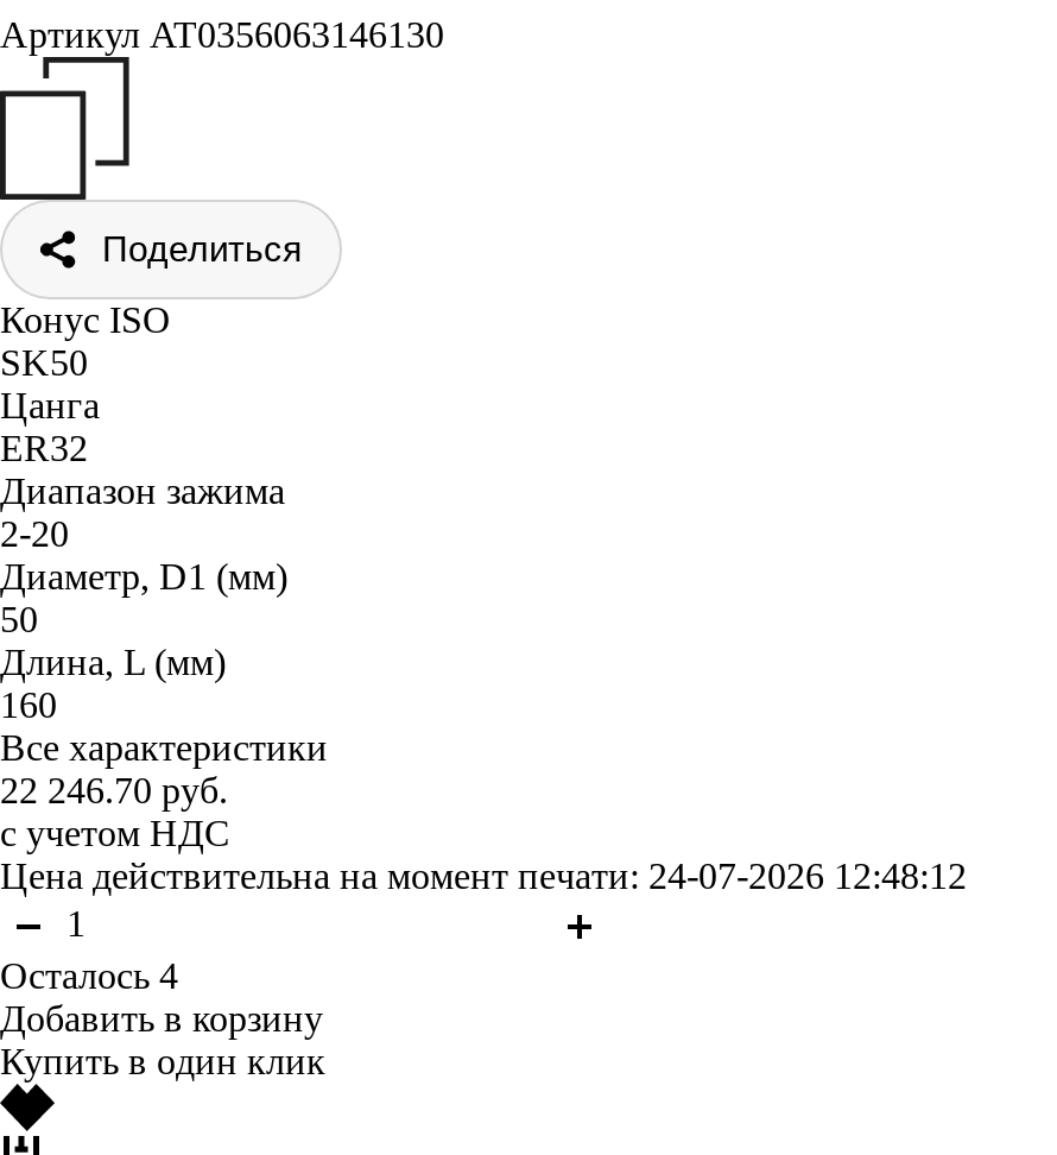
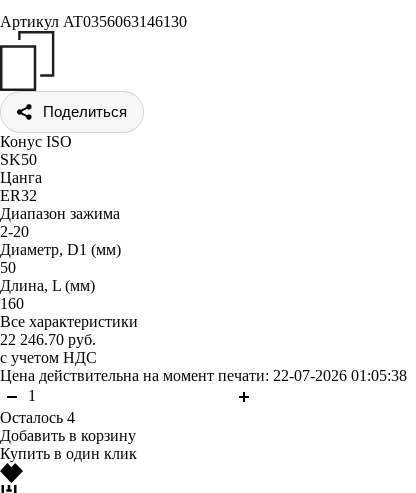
[0,855,967,896] Цена действительна на момент печати: 24-07-2026 12:48:12 -> [0,367,407,384] Цена действительна на момент печати: 22-07-2026 01:05:38

